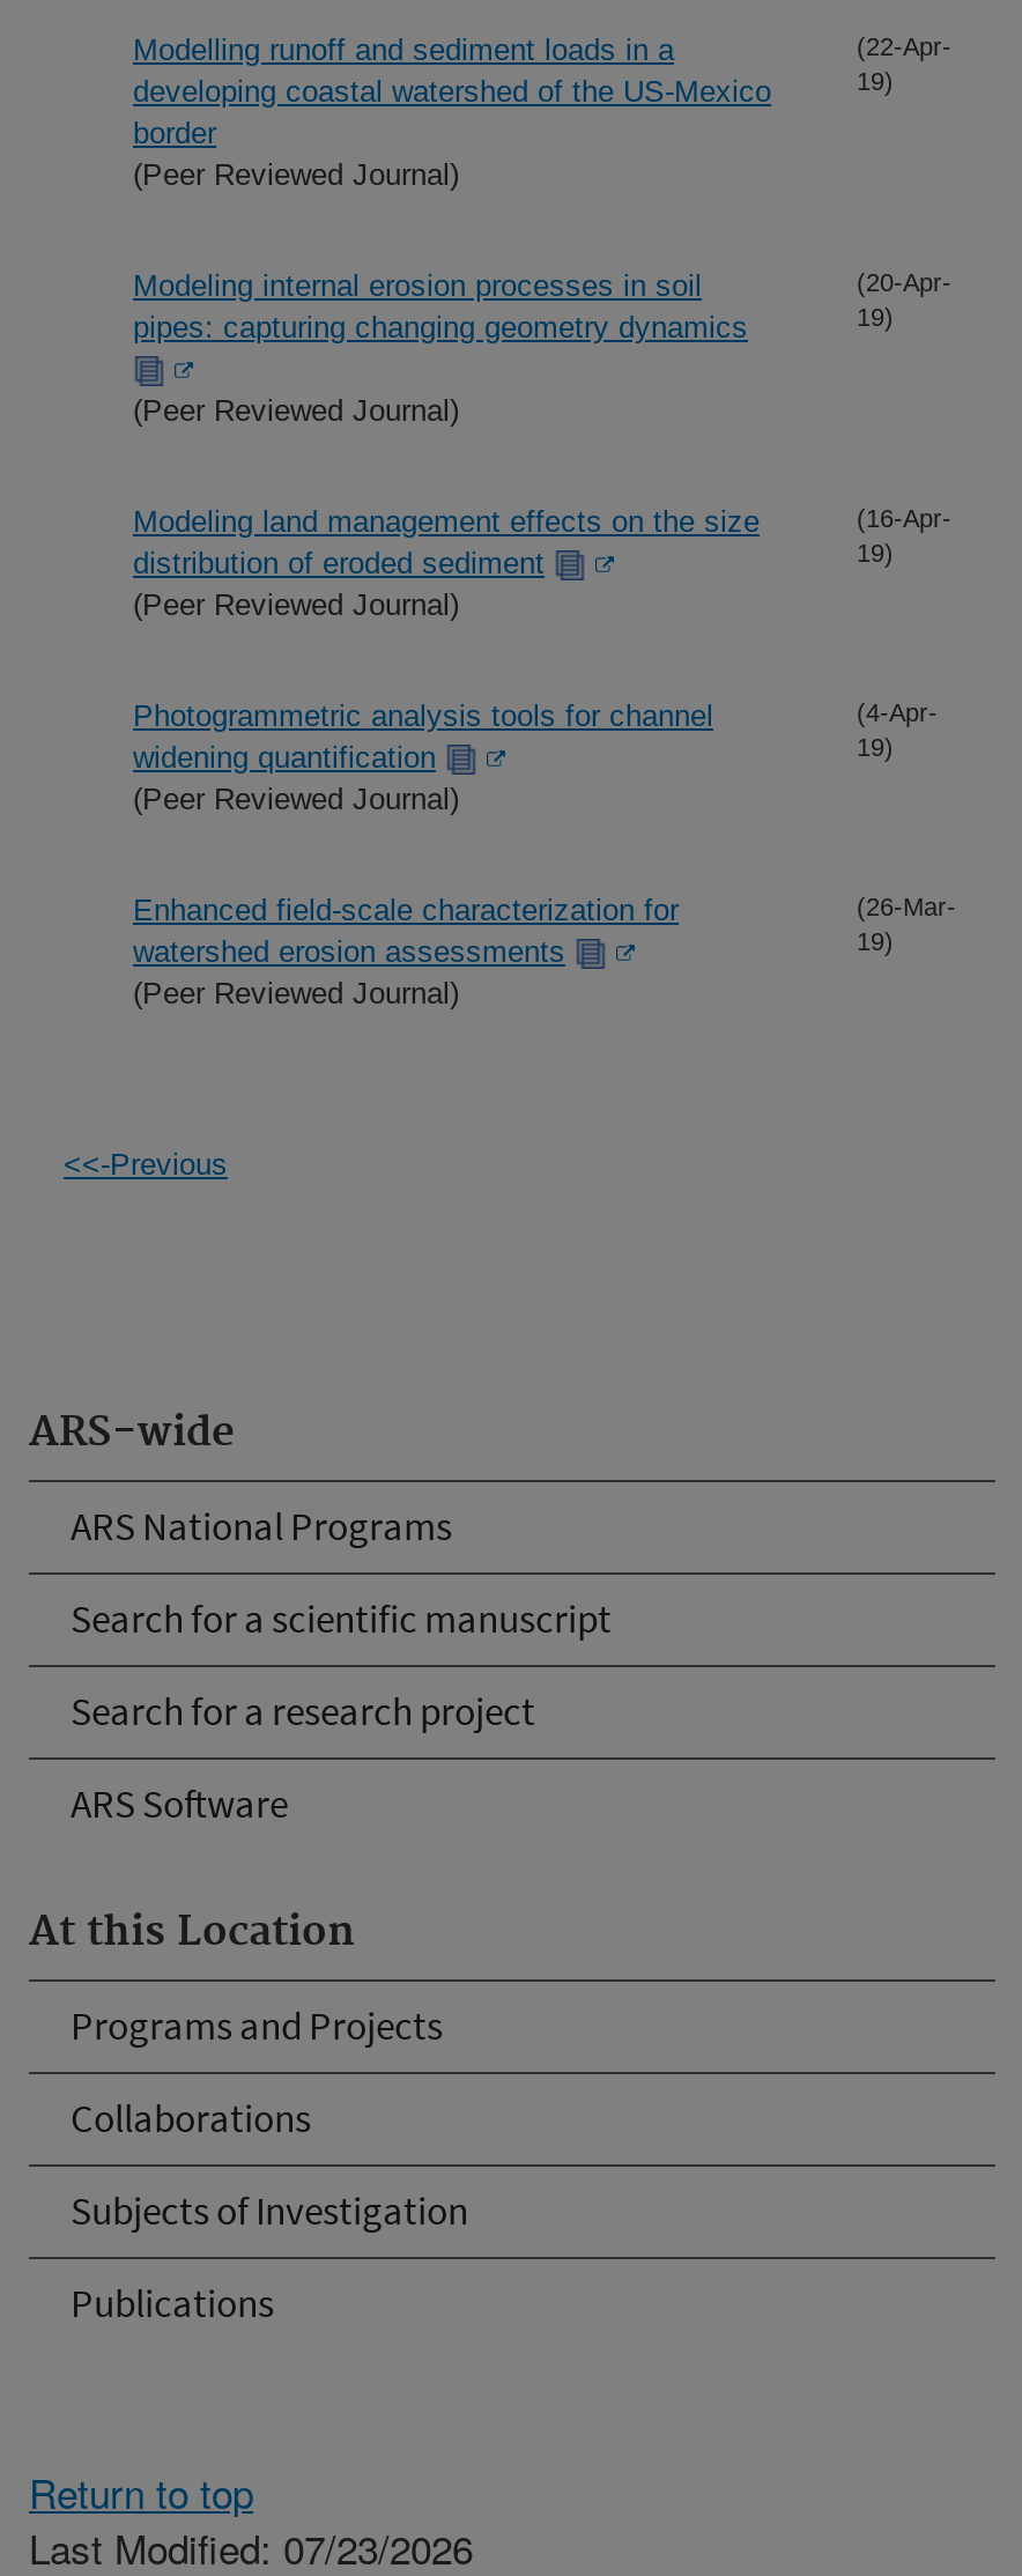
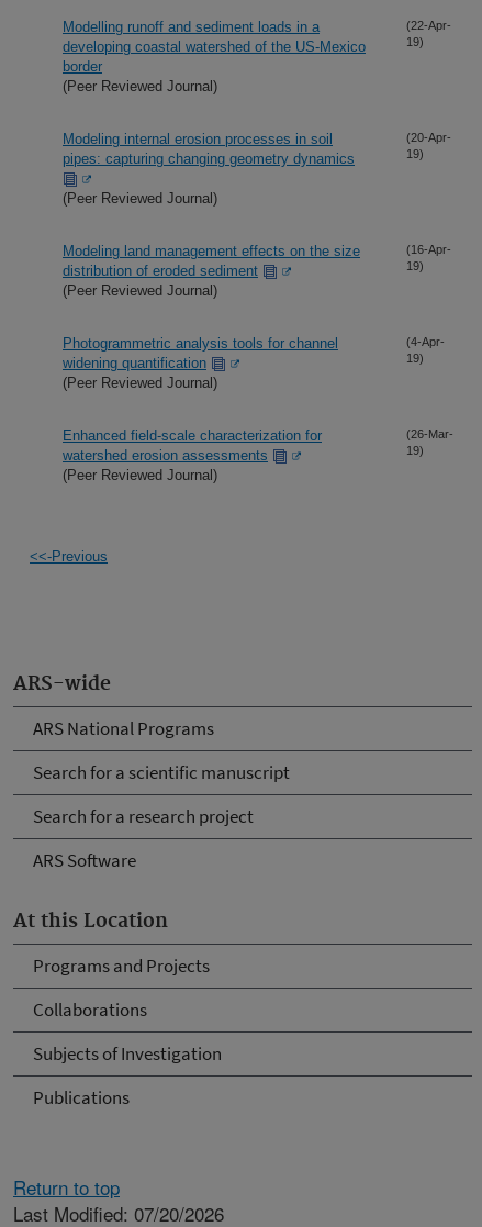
[29,2517,473,2575] Last Modified: 07/23/2026 -> [13,1199,224,1226] Last Modified: 07/20/2026

